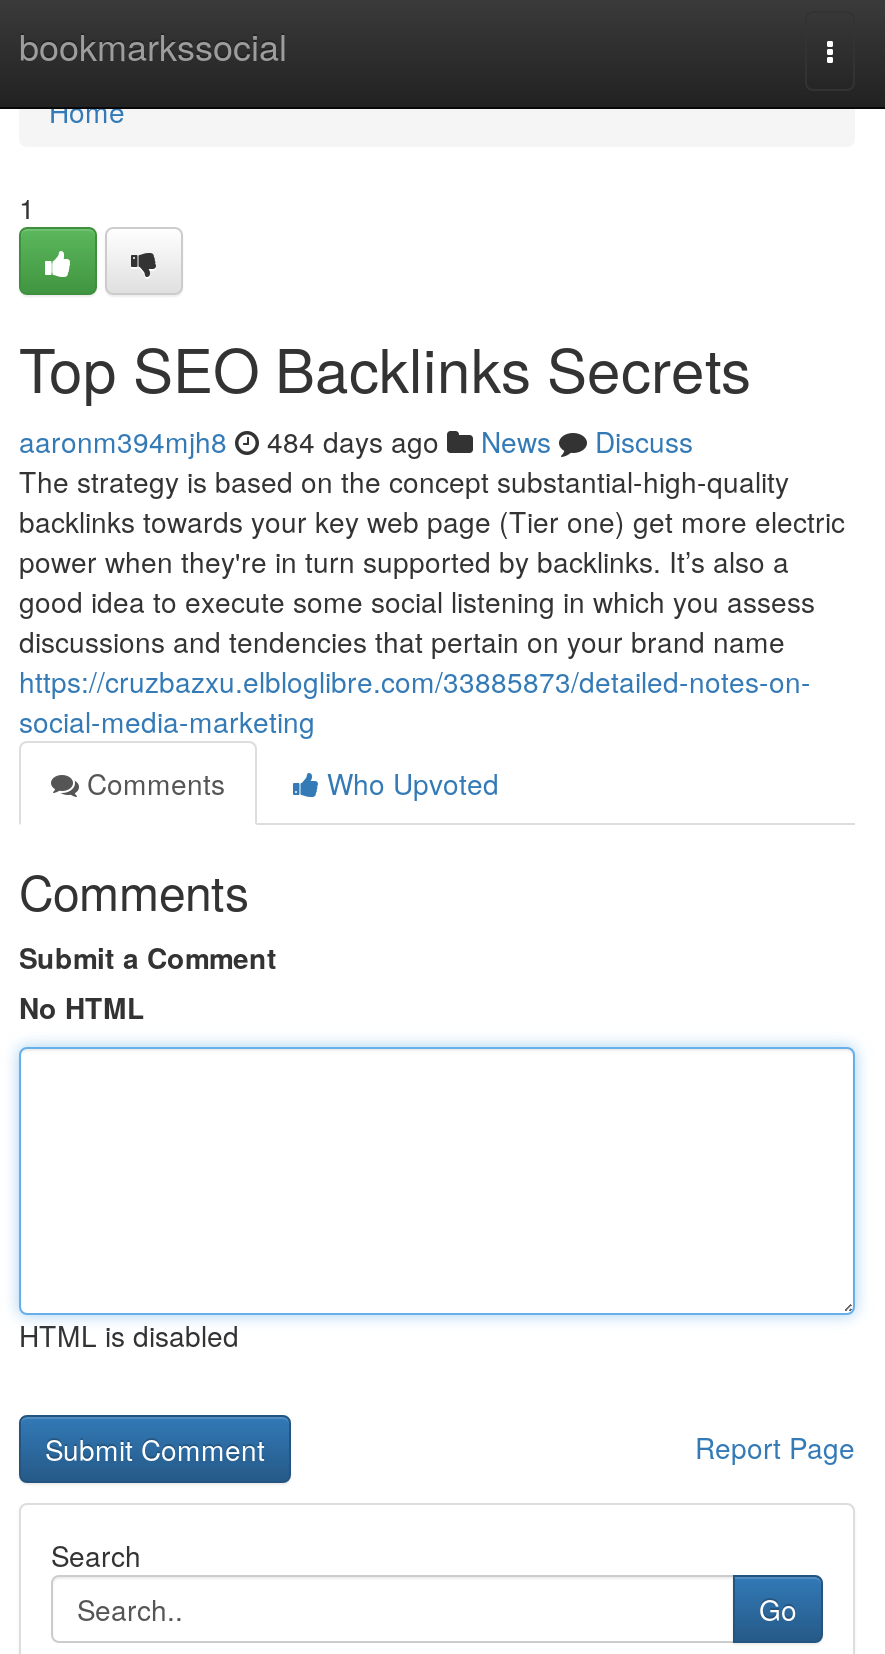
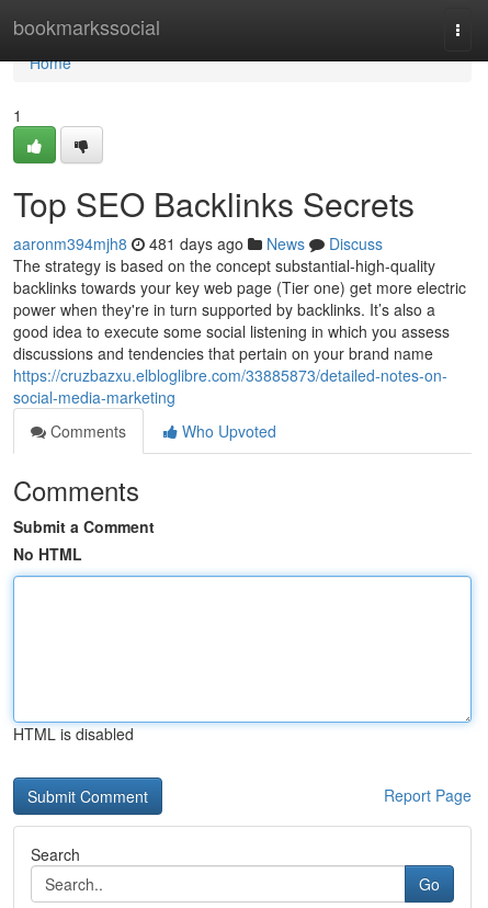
[19,421,693,461] aaronm394mjh8 484 days ago News Discuss -> [13,232,383,254] aaronm394mjh8 481 days ago News Discuss

